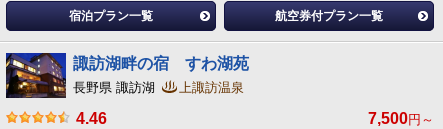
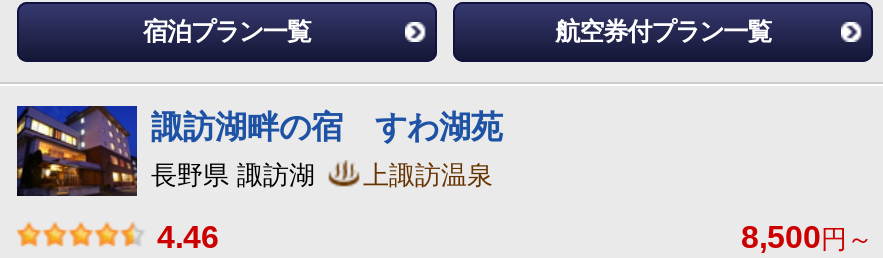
[368,110,434,127] 7,500円～ -> [741,221,873,255] 8,500円～

